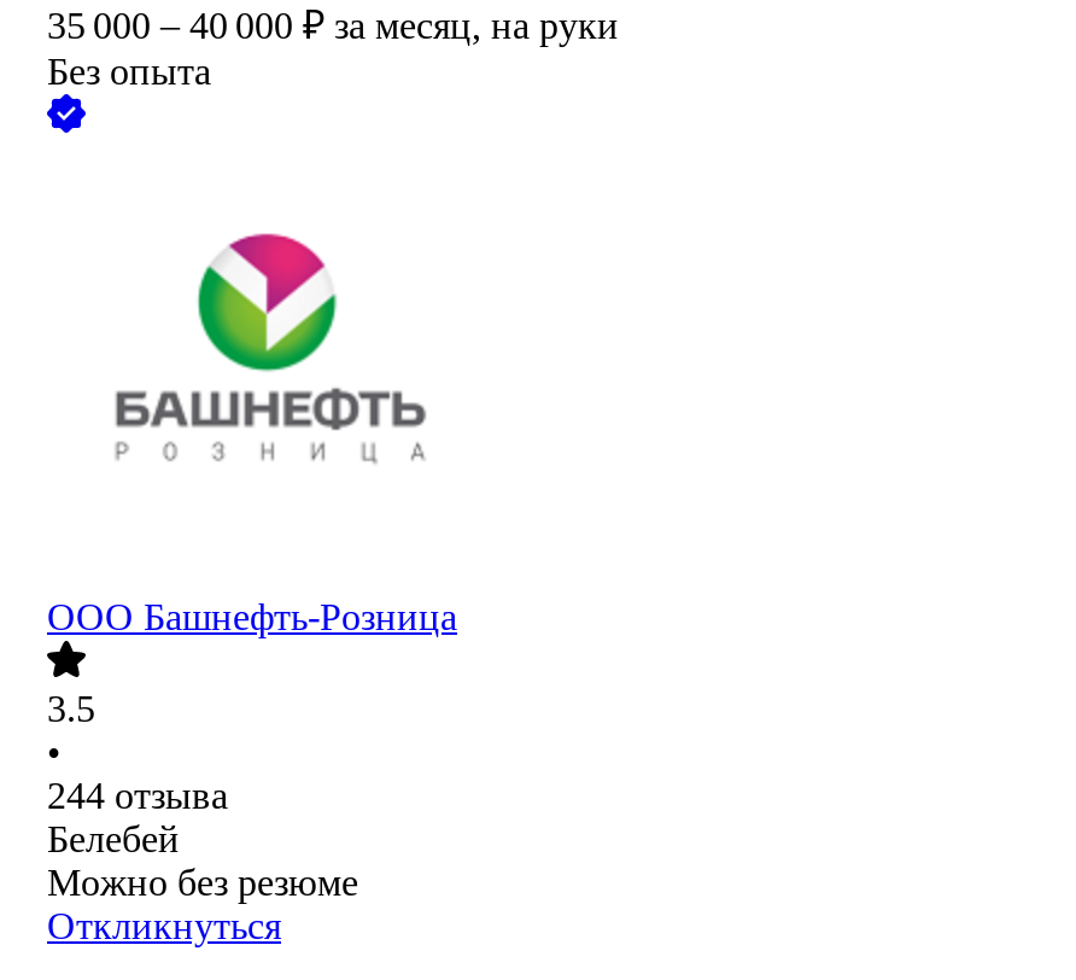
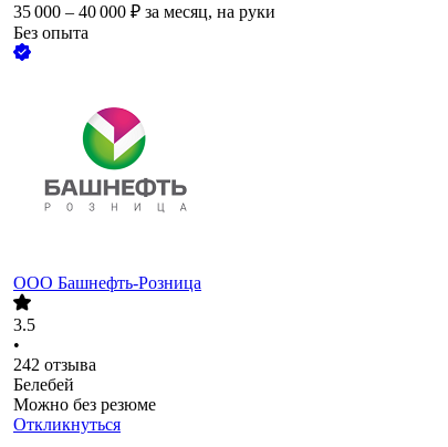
[47,776,228,817] 244 отзыва -> [13,355,96,374] 242 отзыва

